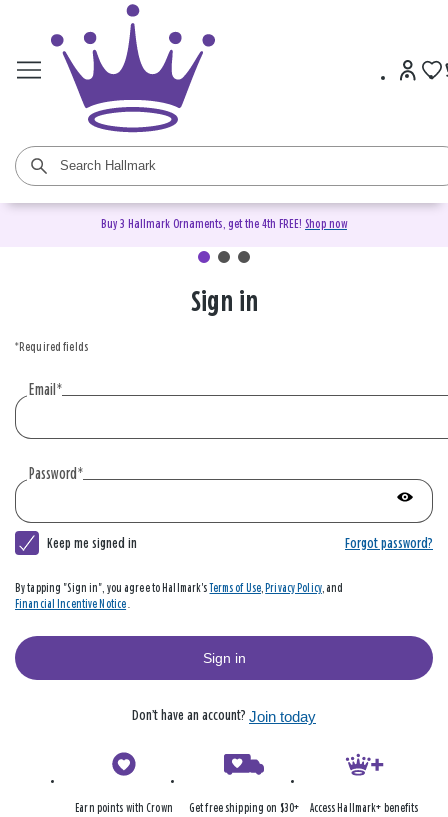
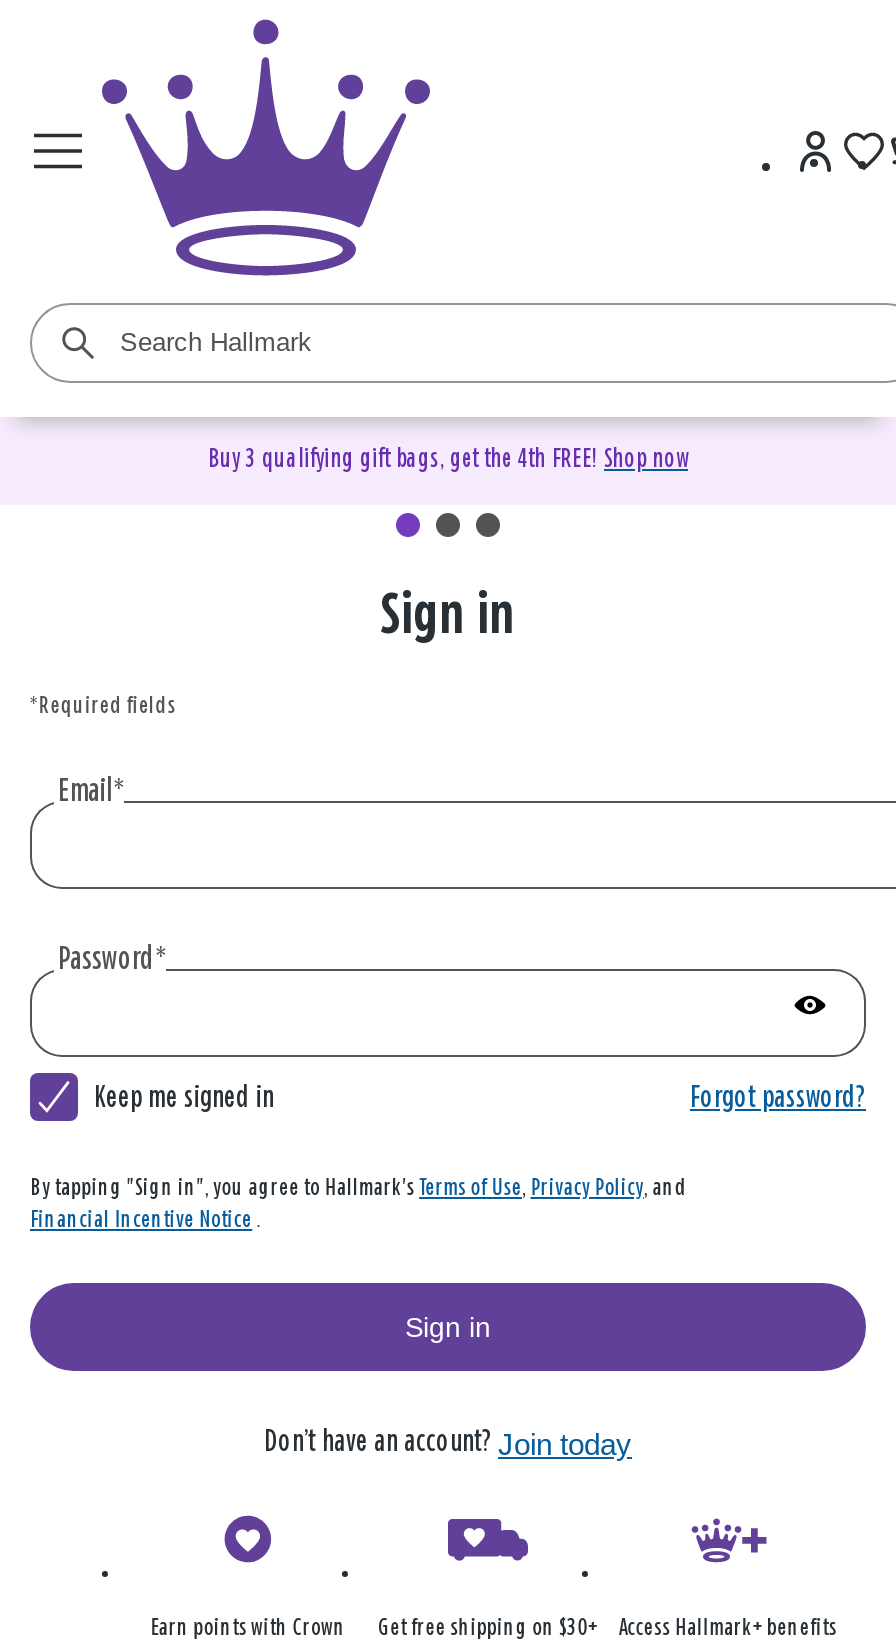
[101,218,347,231] Buy 3 Hallmark Ornaments, get the 4th FREE! Shop now -> [208,447,688,473] Buy 3 qualifying gift bags, get the 4th FREE! Shop now

